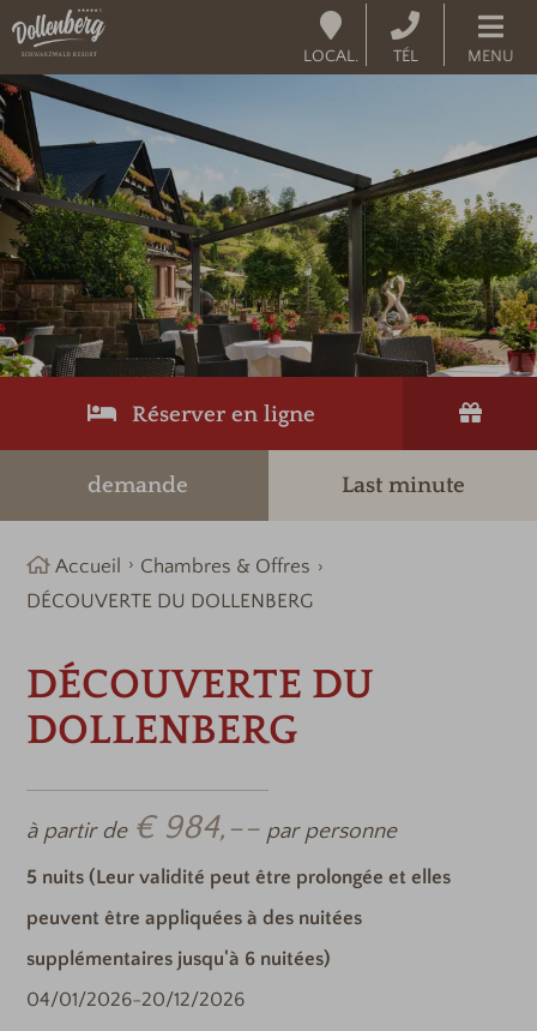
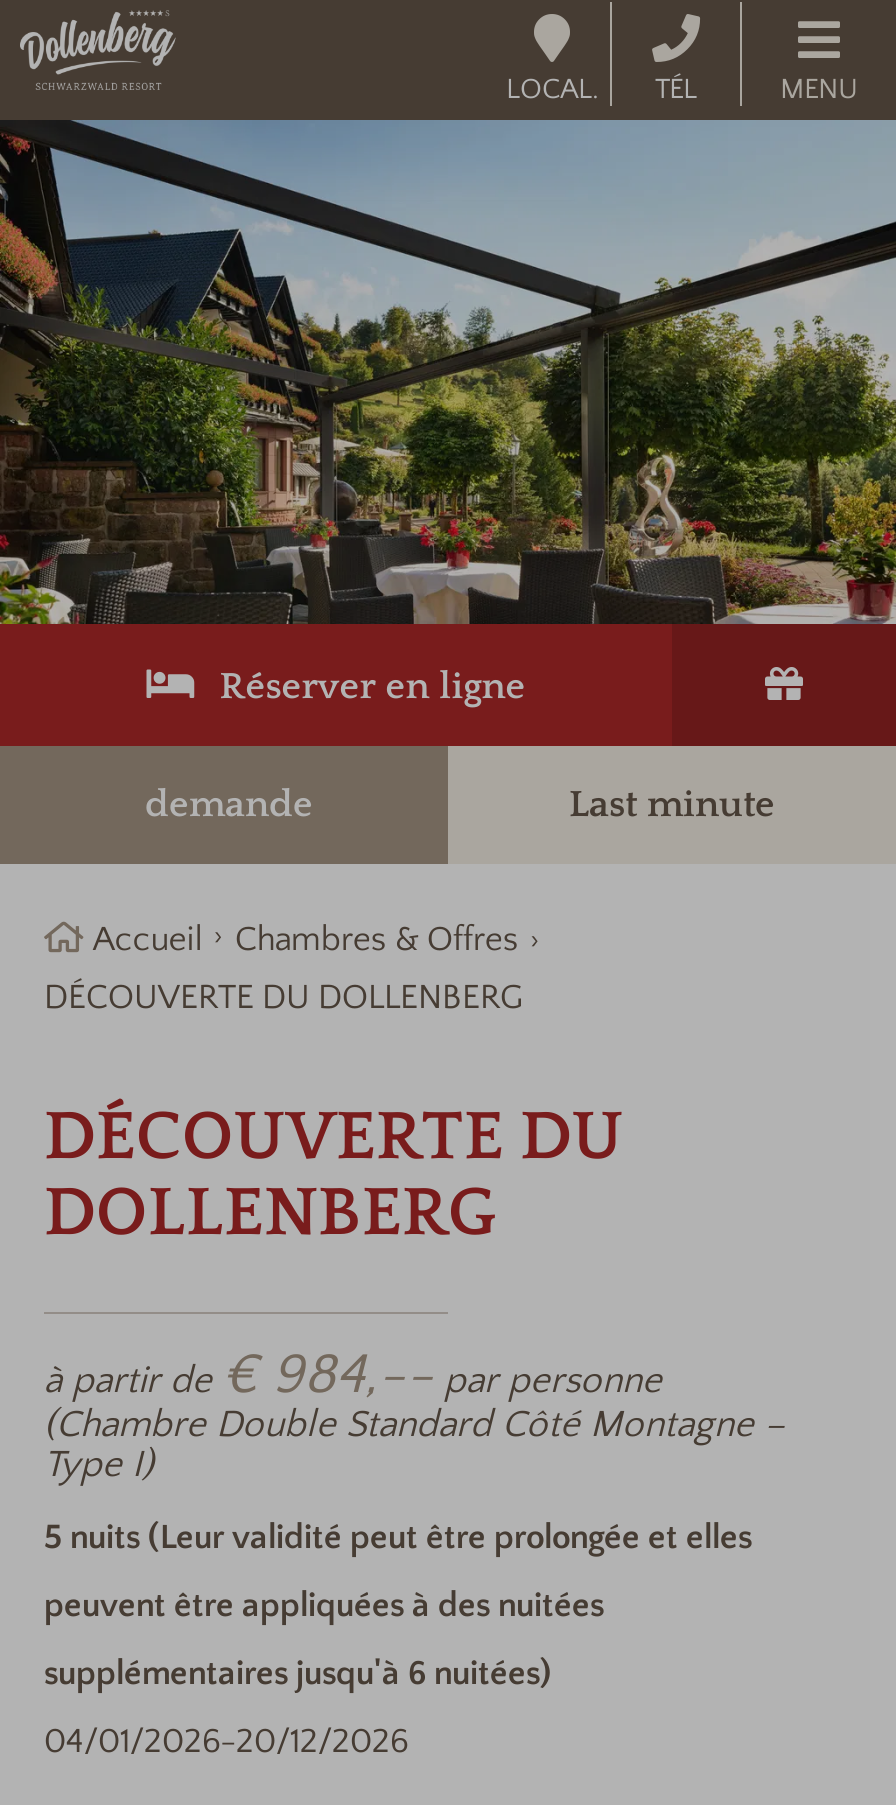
none -> [44,1404,786,1486] (Chambre Double Standard Côté Montagne – | Type I)

